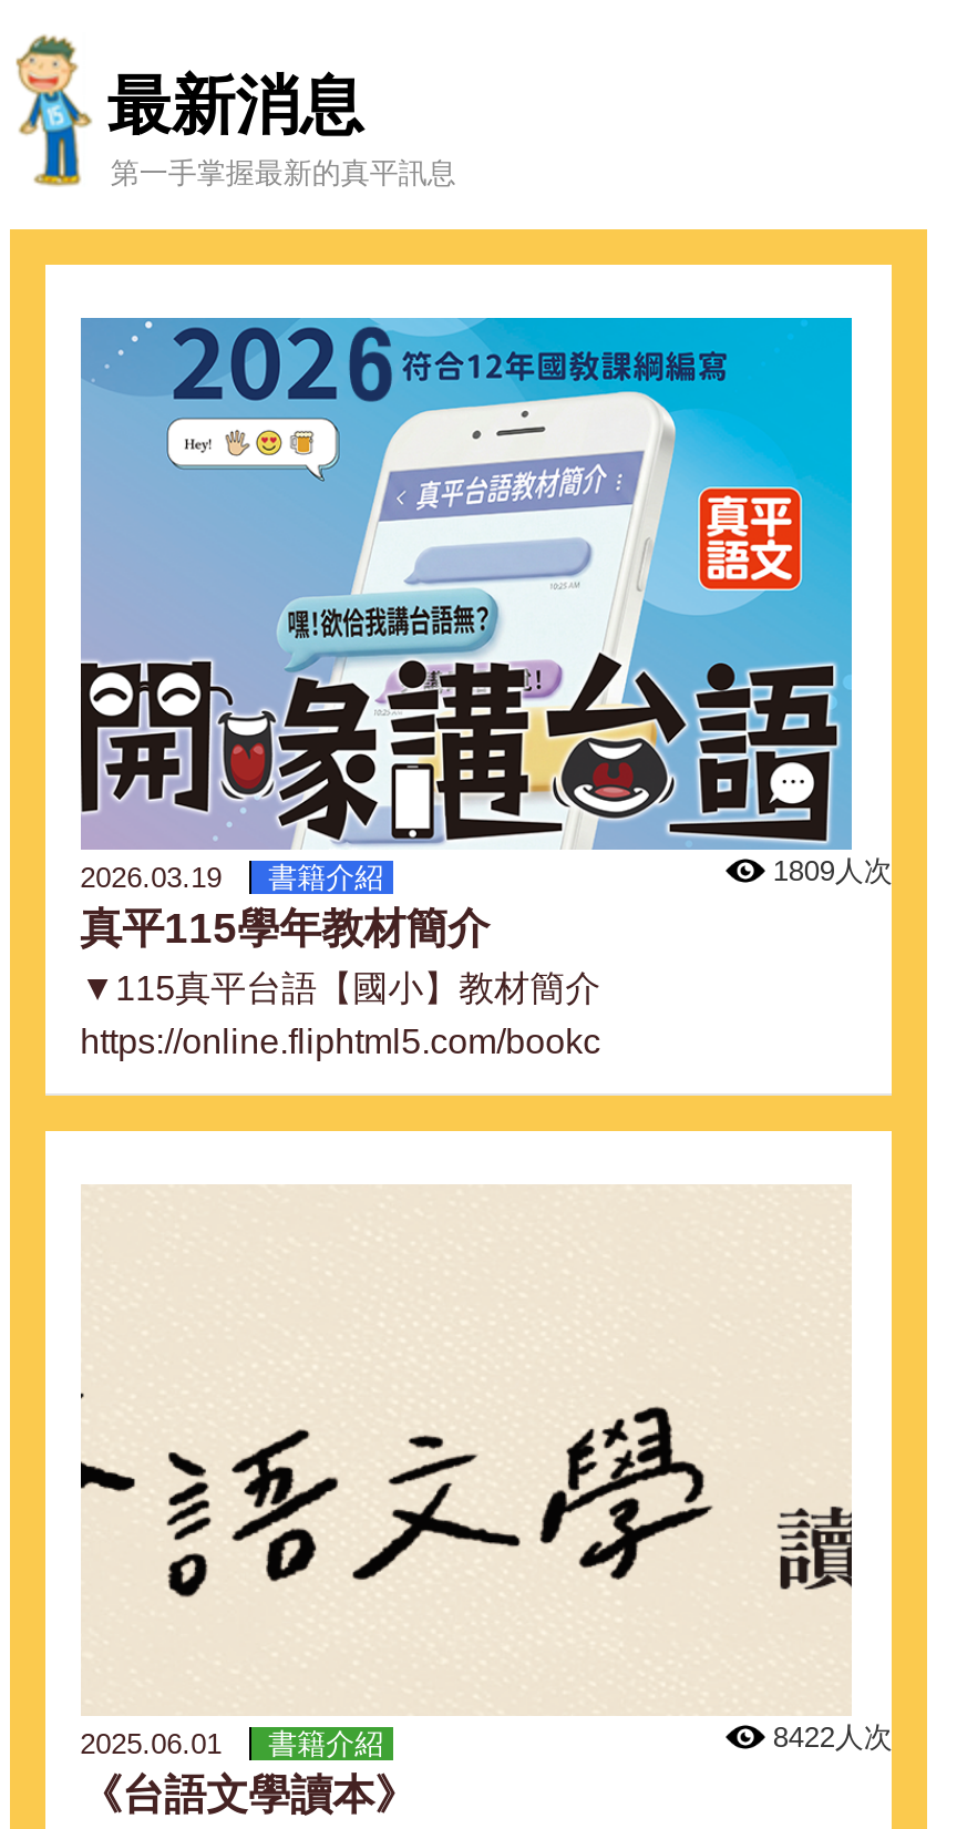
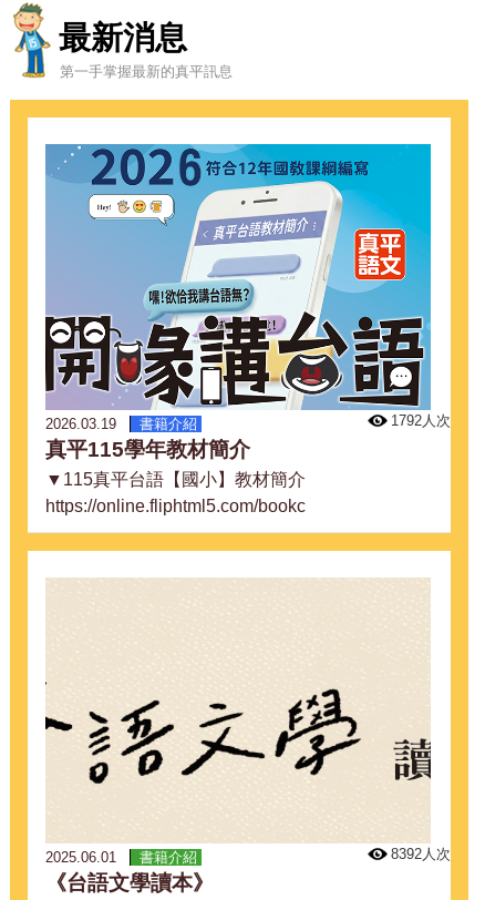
[773,853,892,887] 1809人次 -> [391,412,451,429] 1792人次
[773,1720,892,1754] 8422人次 -> [391,846,451,862] 8392人次

